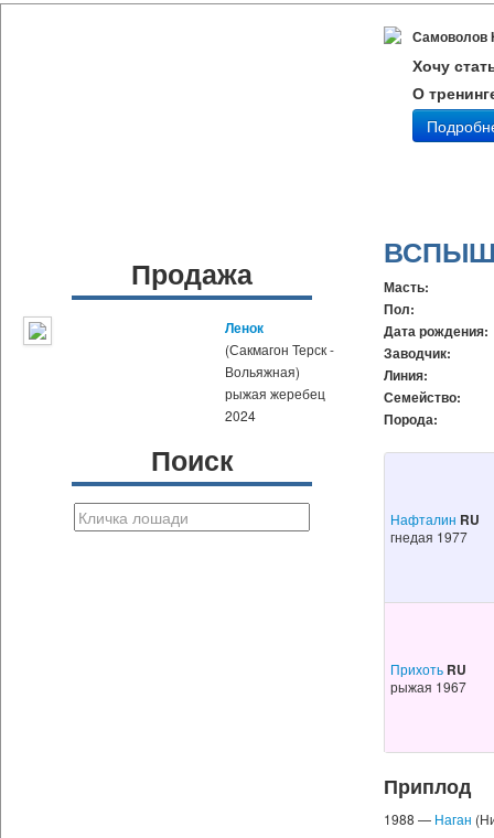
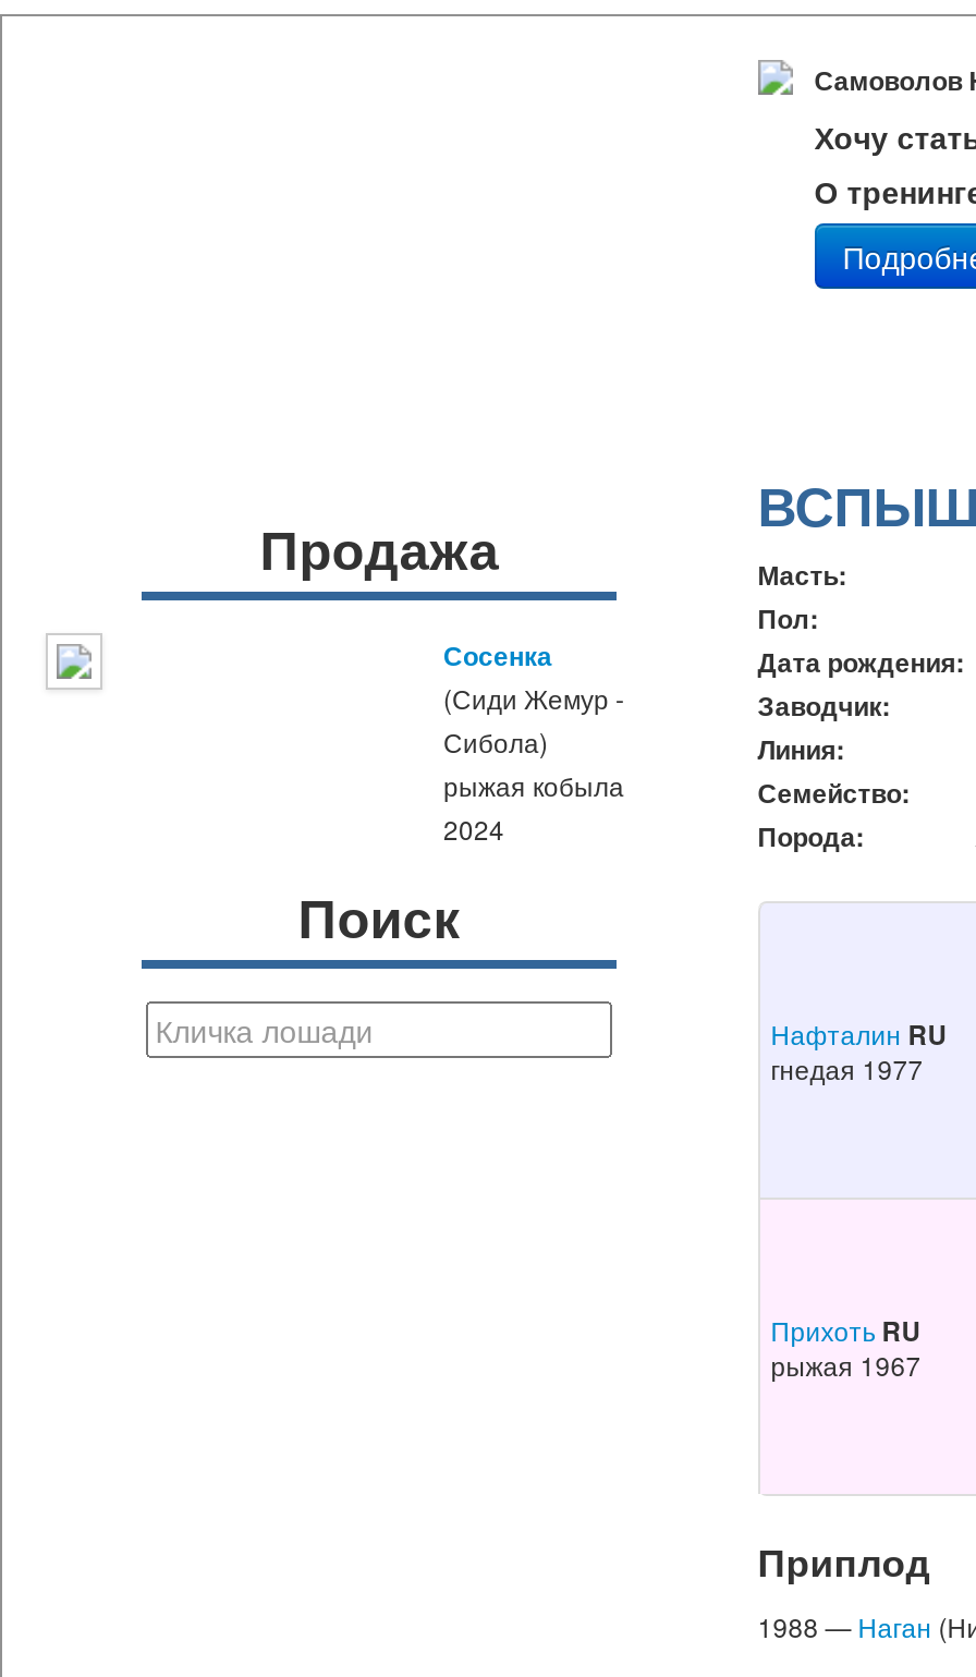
[224,318,334,402] Ленок | (Сакмагон Терск - | Вольяжная) | рыжая жеребец -> [443,635,624,803] Сосенка | (Сиди Жемур - | Сибола) | рыжая кобыла

